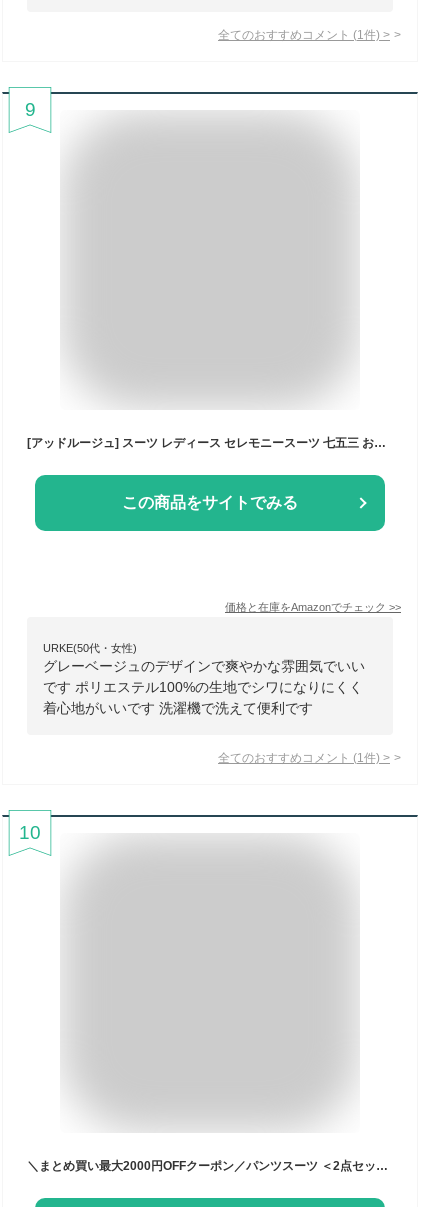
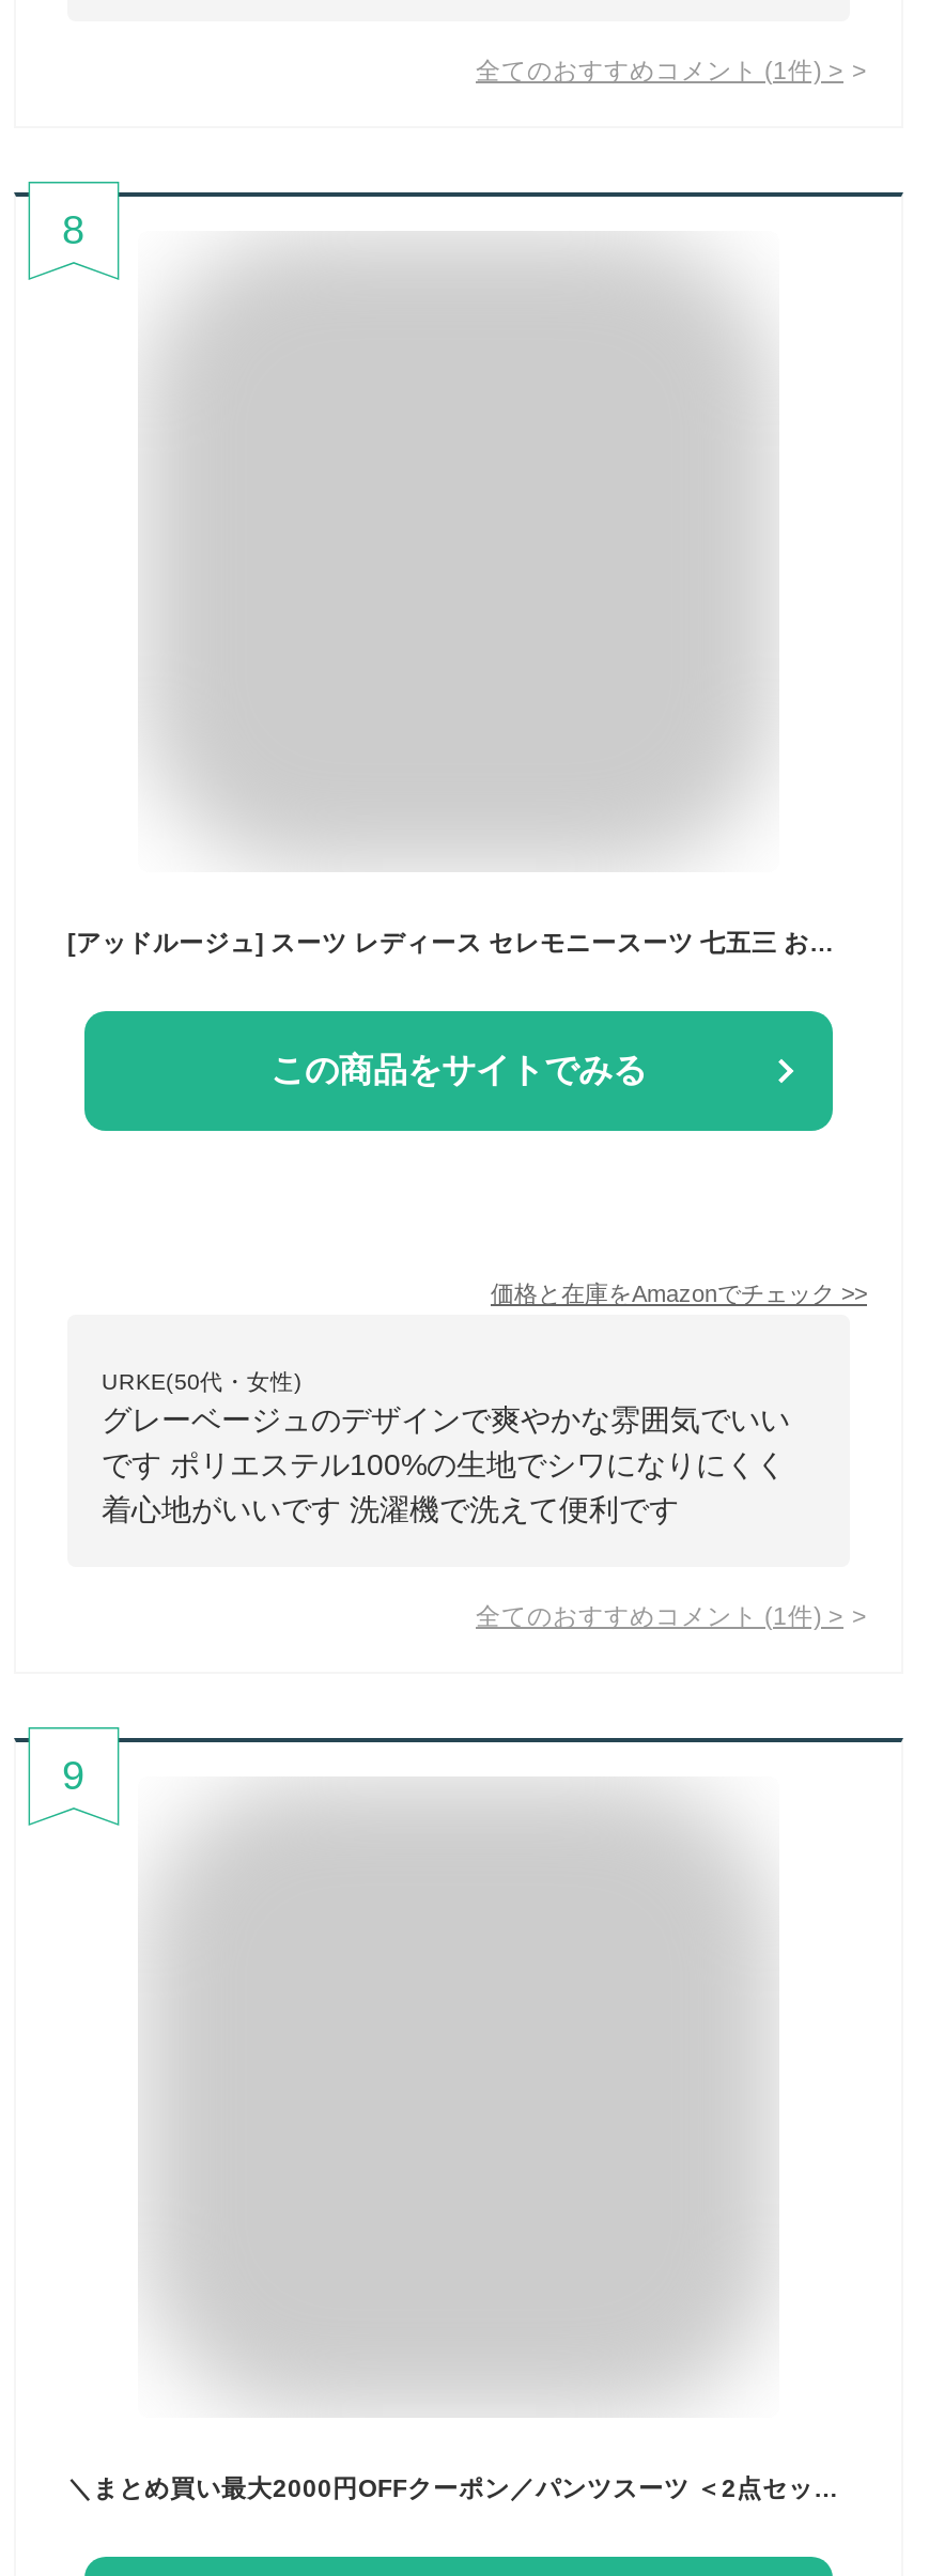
[24,99,35,120] 9 -> [62,208,86,253] 8
[19,822,41,843] 10 -> [62,1754,86,1798] 9

